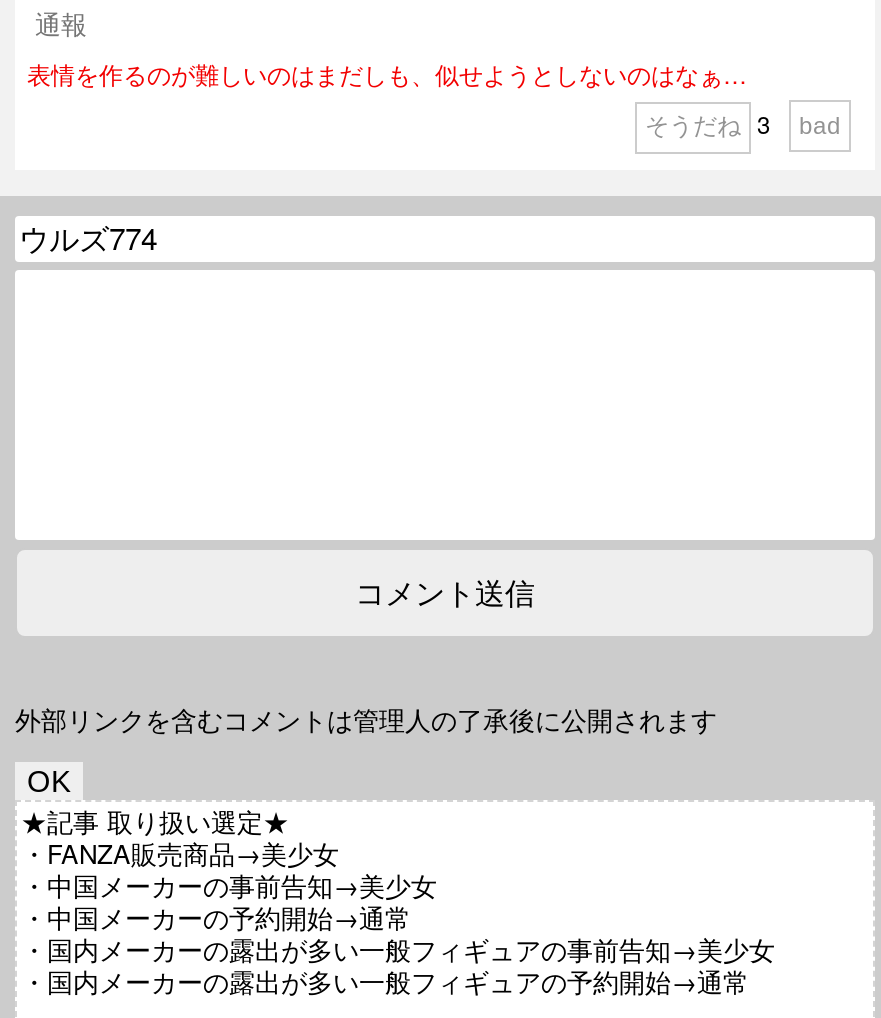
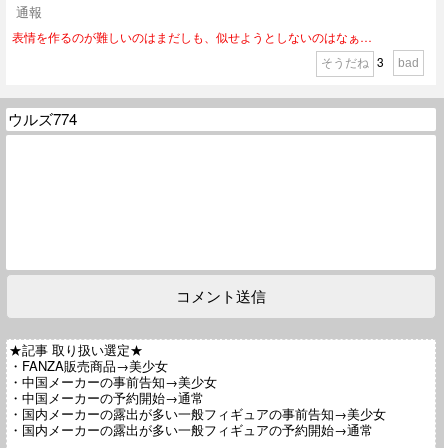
[15,700,717,798] 外部リンクを含むコメントは管理人の了承後に公開されます | OK -> none

